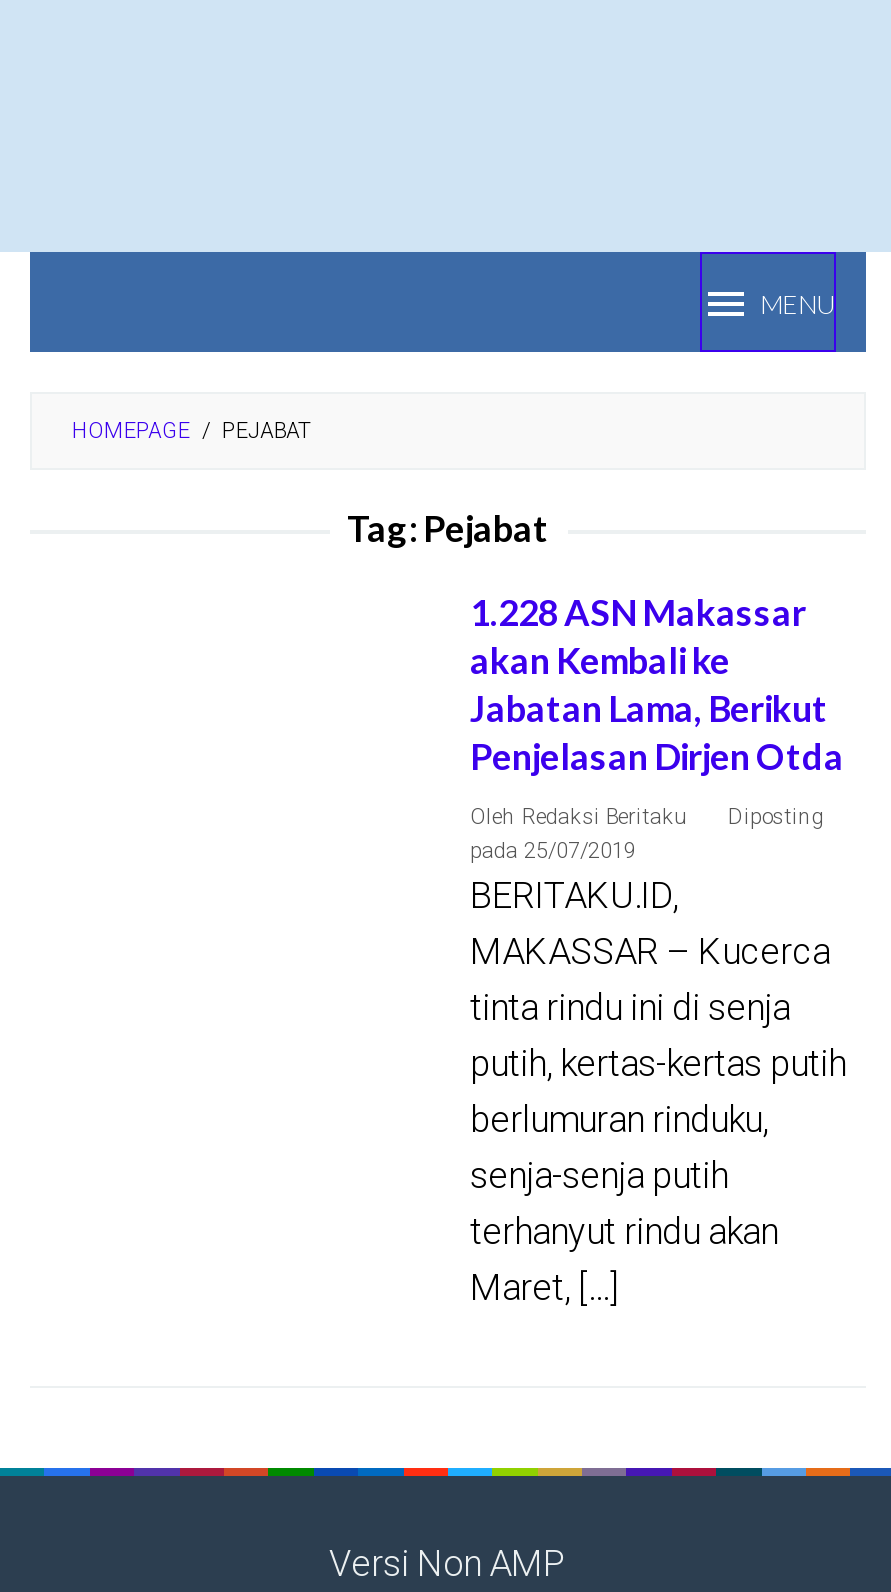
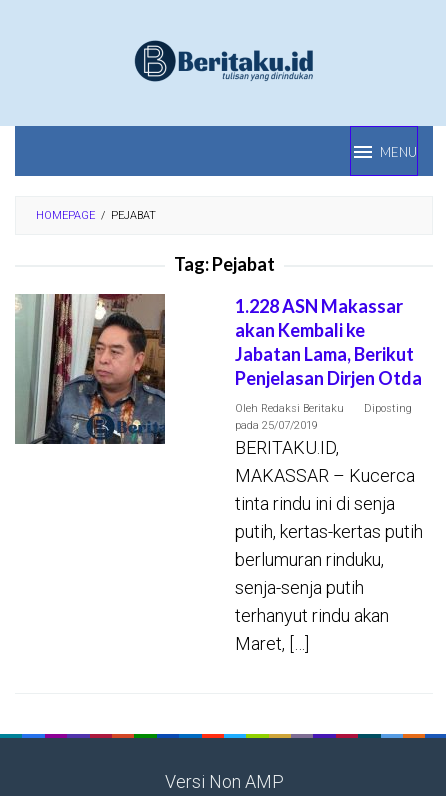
none -> [134,39,314,83] [image]
none -> [14,293,166,445] [image]

